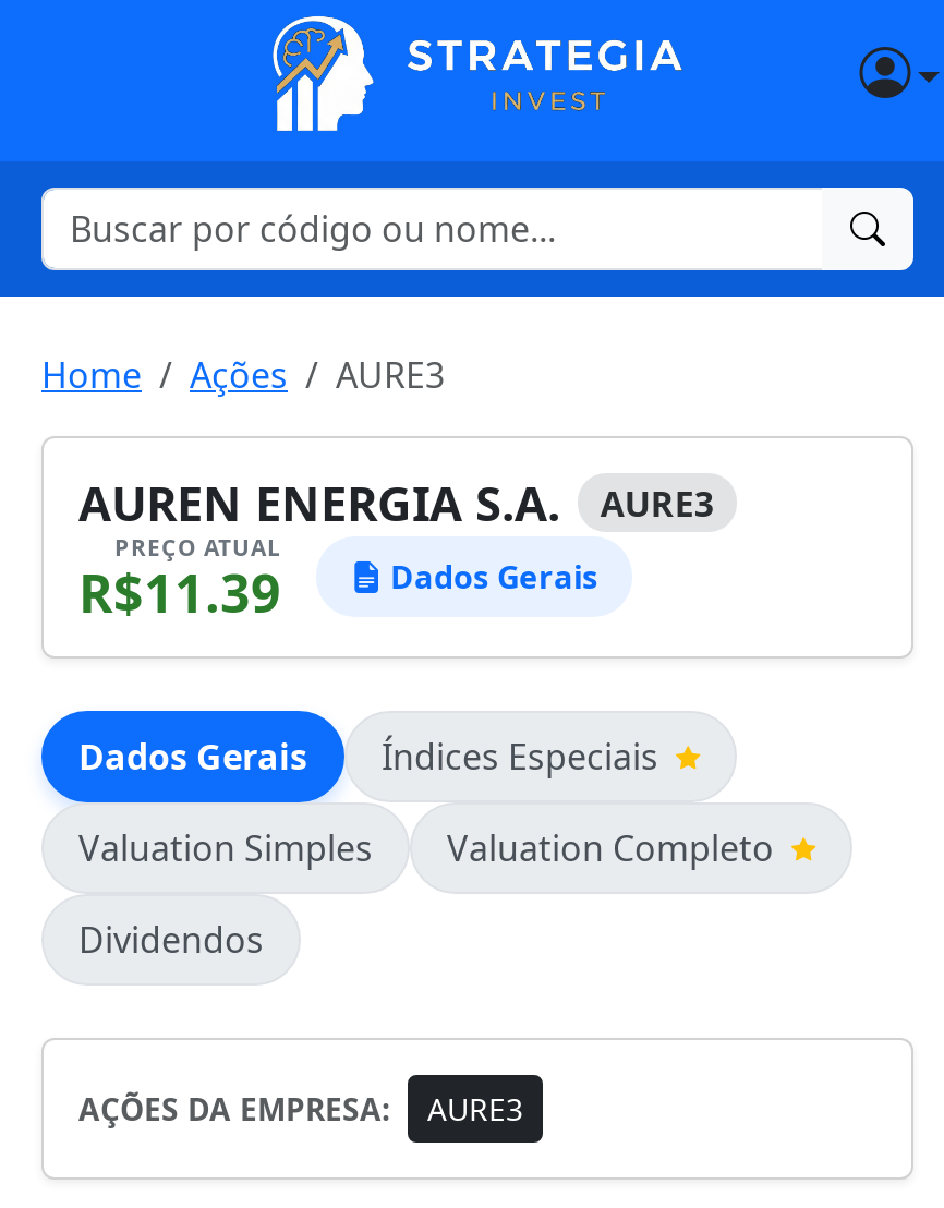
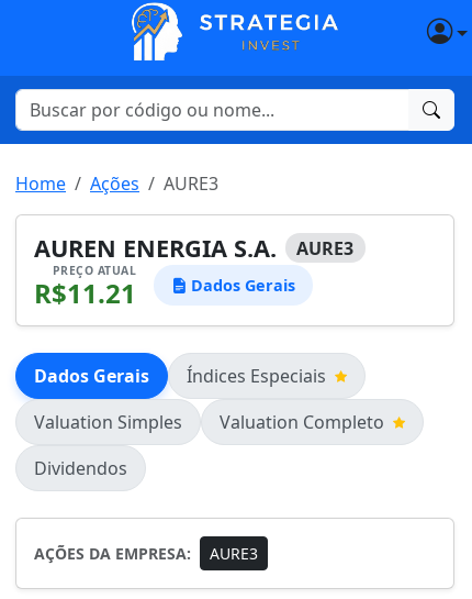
[78,556,281,628] R$11.39 -> [34,275,136,311] R$11.21

